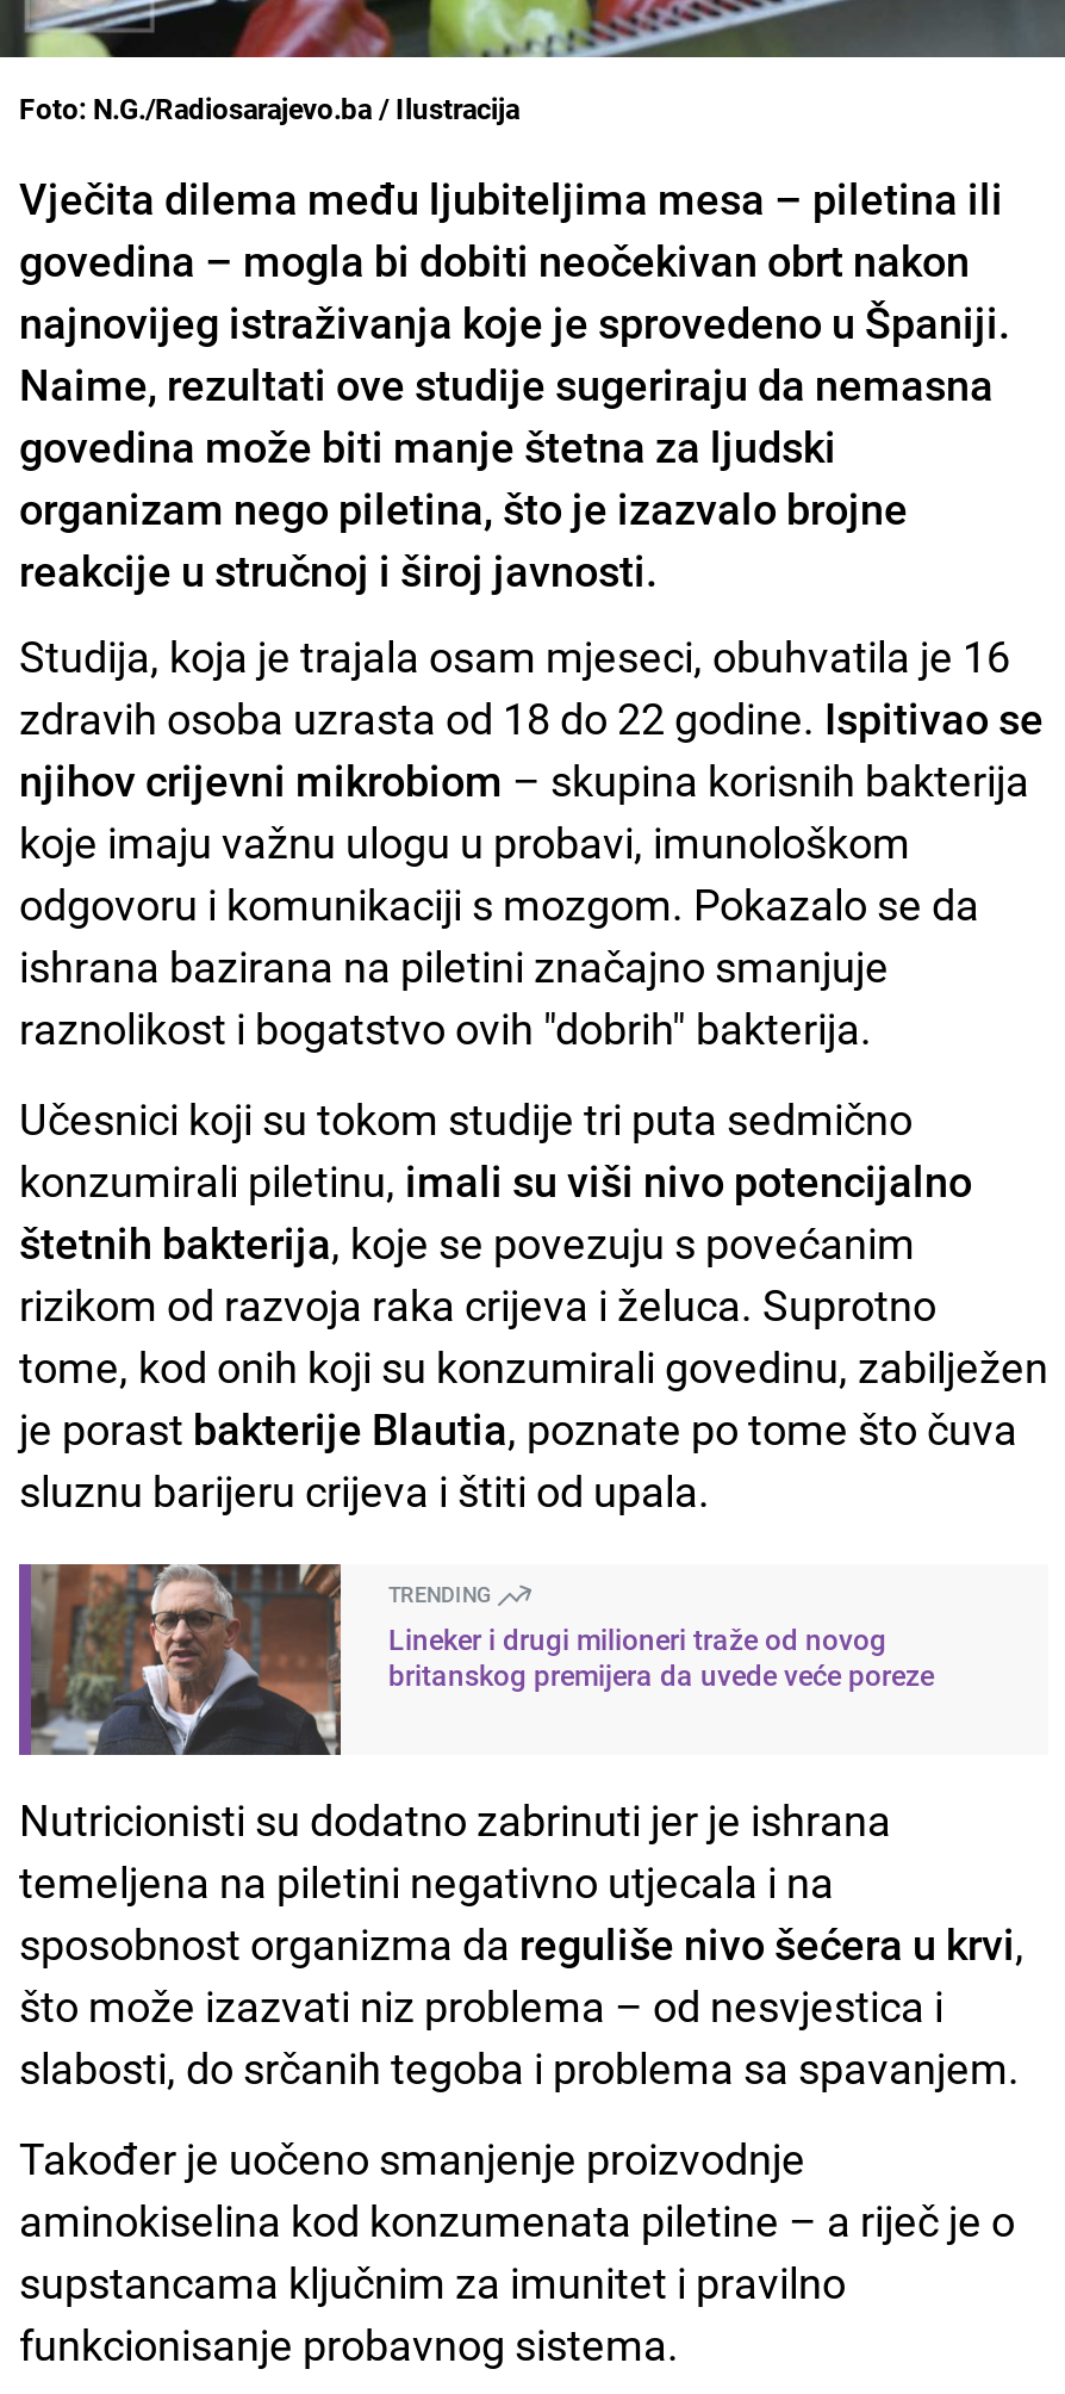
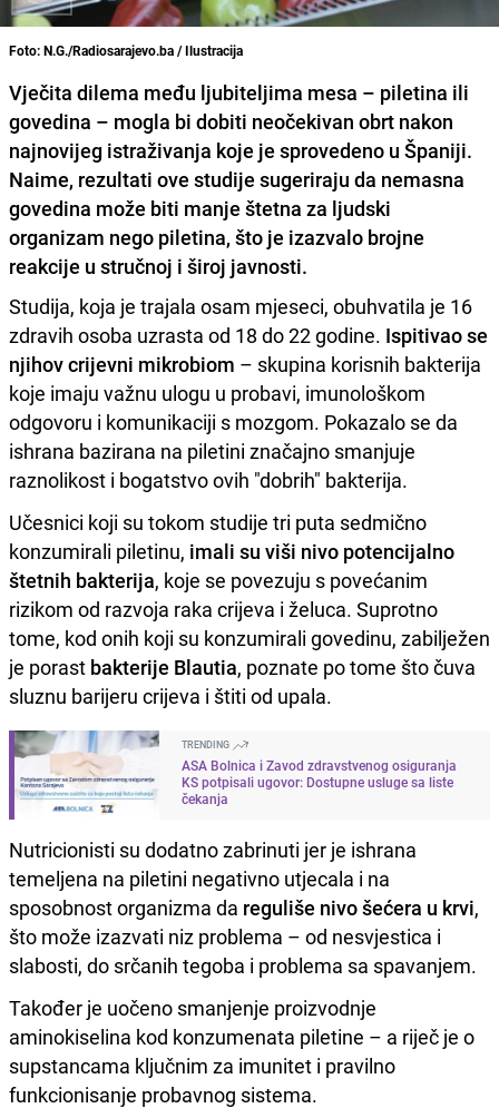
[29,1562,934,1757] [image] | Lineker i drugi milioneri traže od novog | britanskog premijera da uvede veće poreze -> [13,729,457,820] [image] | ASA Bolnica i Zavod zdravstvenog osiguranja | KS potpisali ugovor: Dostupne usluge sa liste | čekanja

